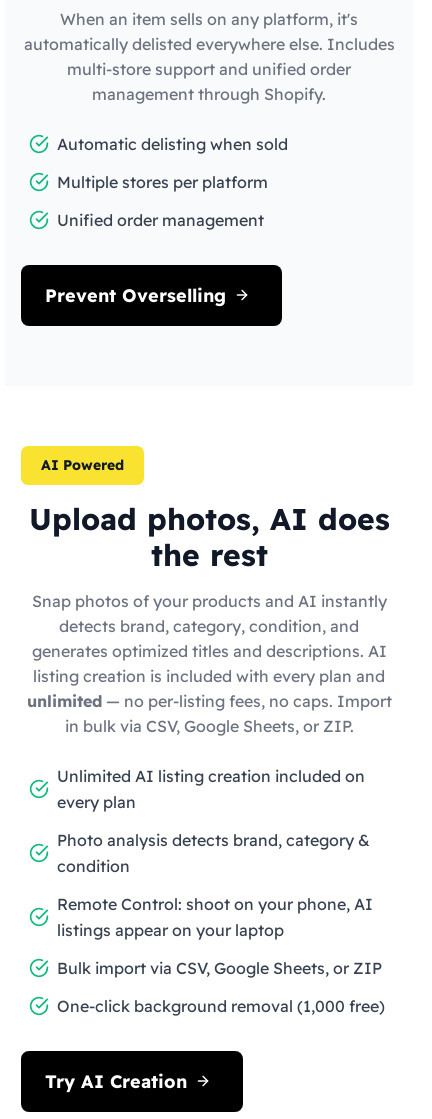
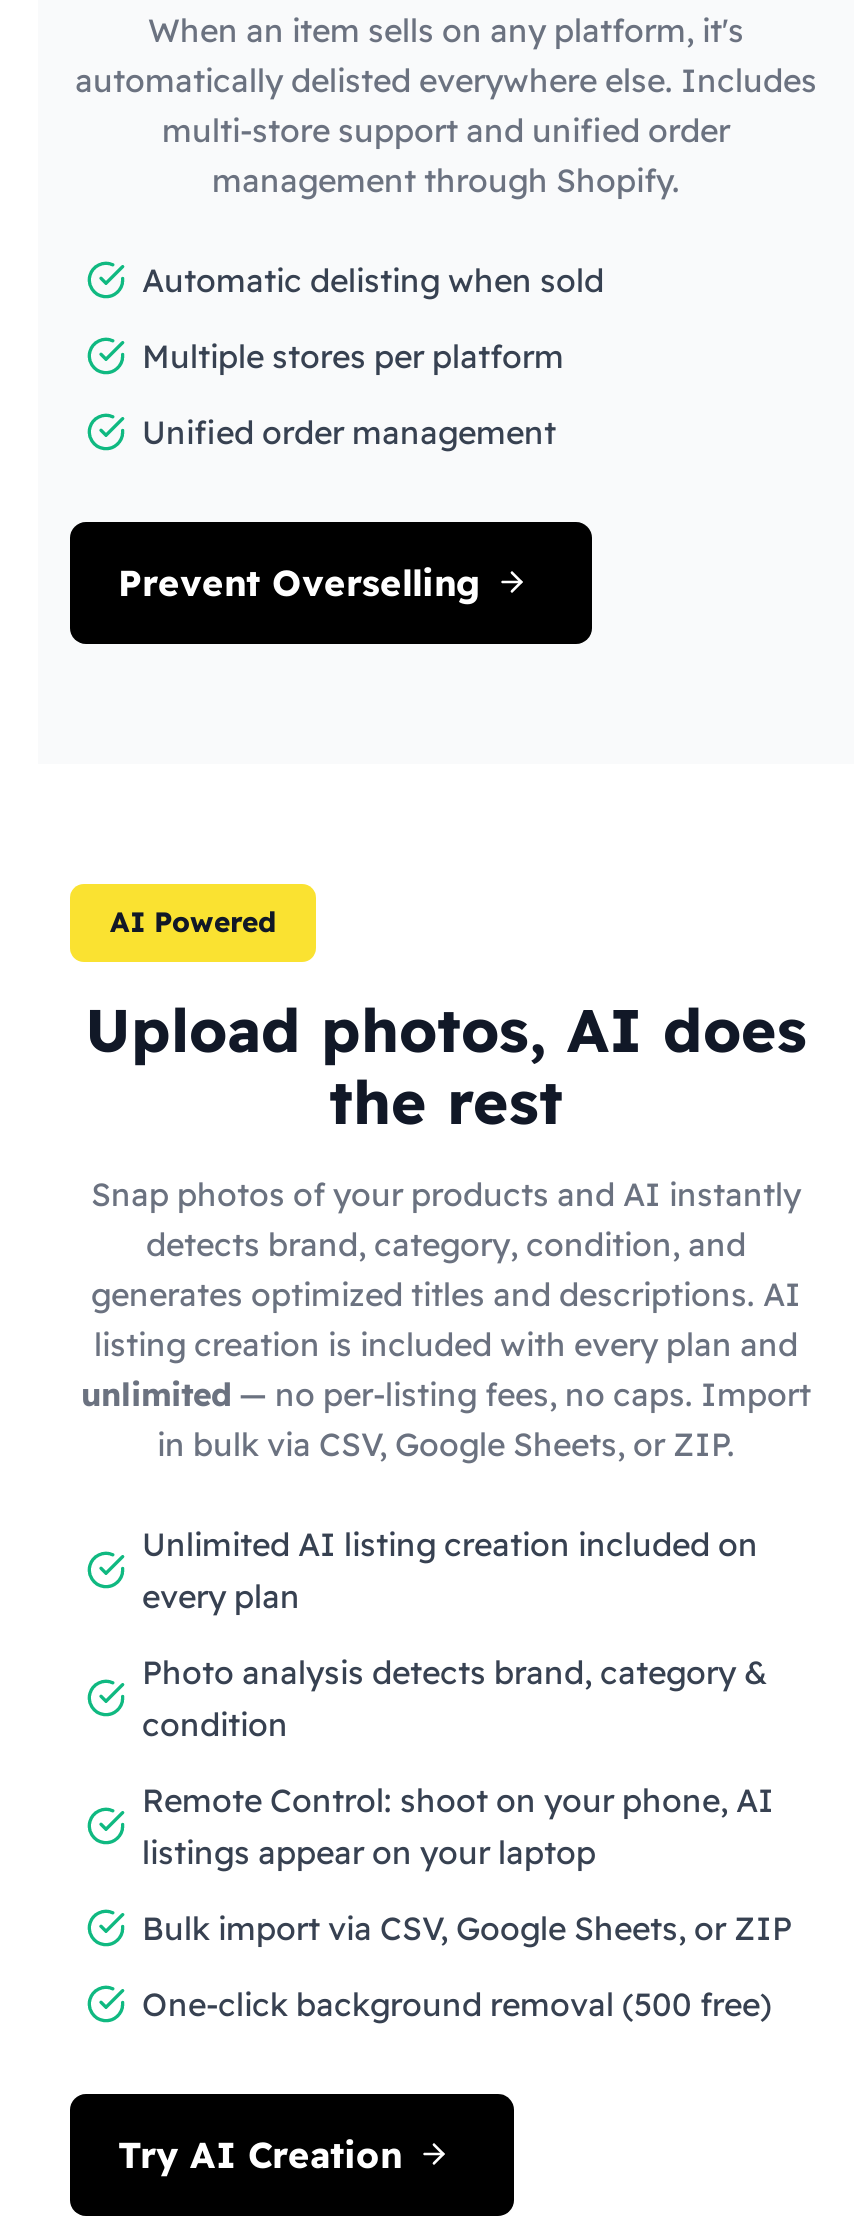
[57,996,385,1016] One-click background removal (1,000 free) -> [142,1984,772,2024] One-click background removal (500 free)

